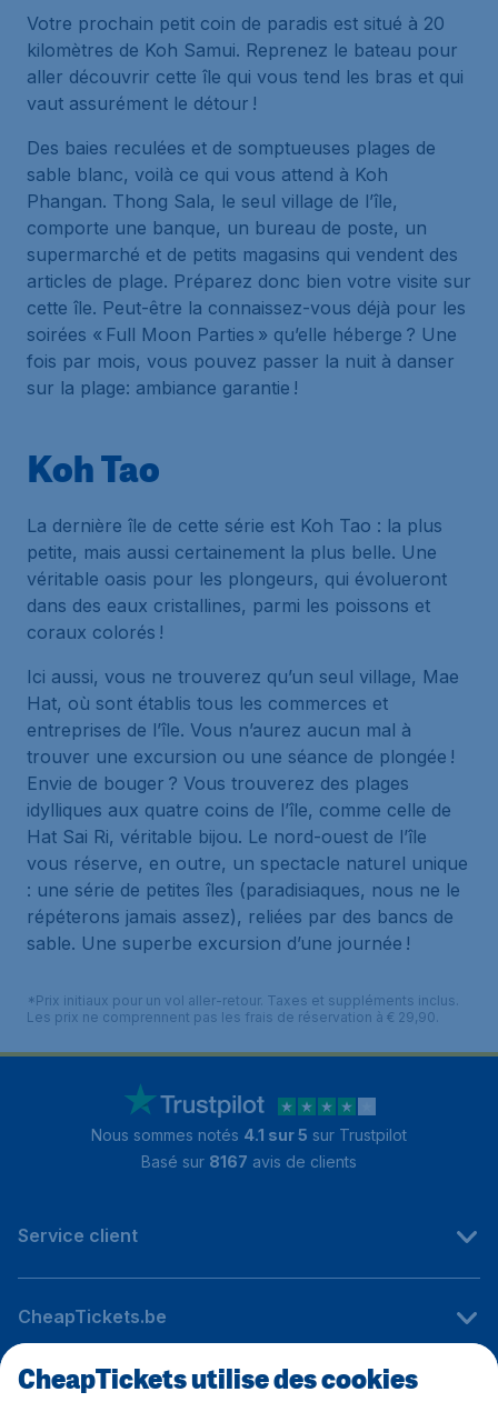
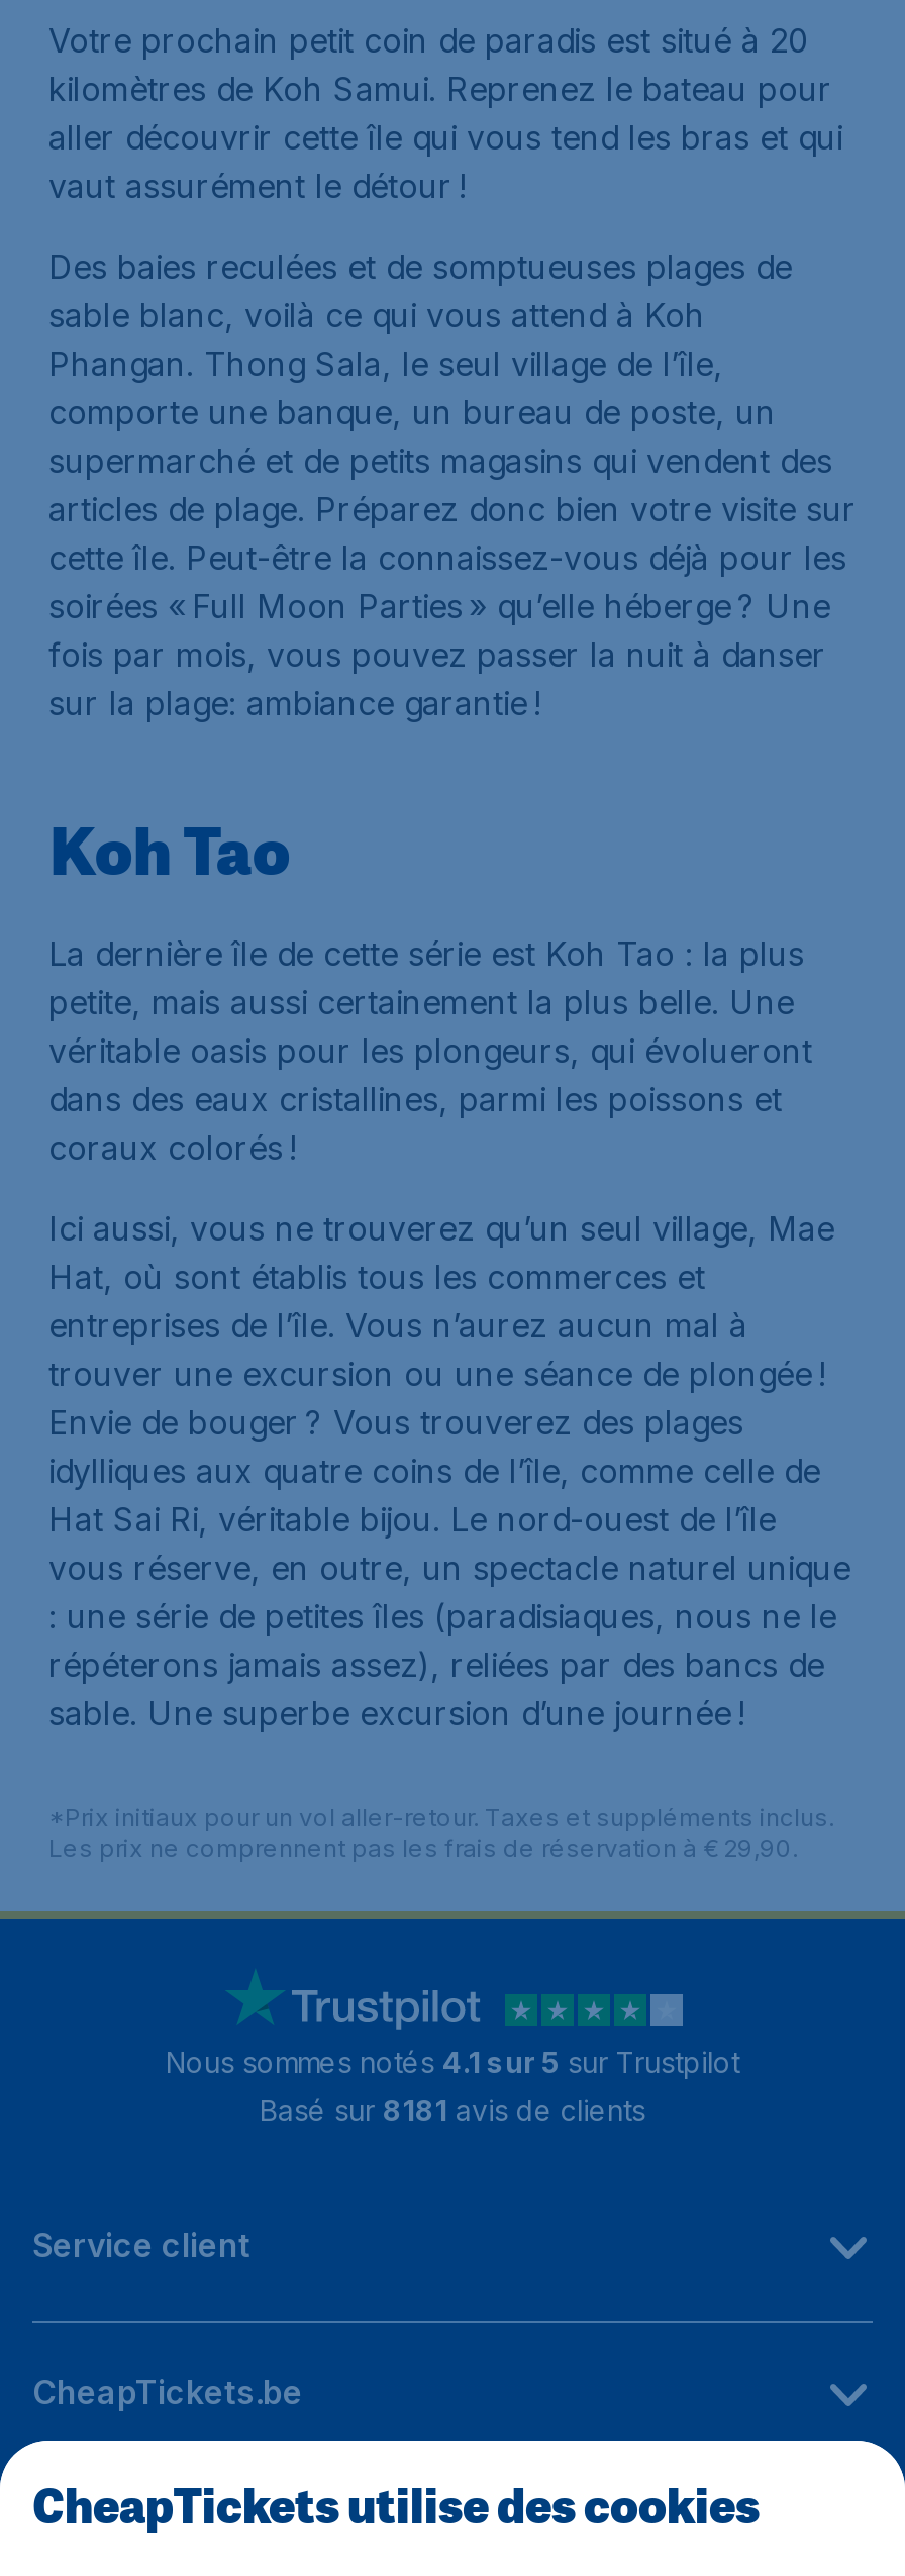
[141,1152,357,1171] Basé sur 8167 avis de clients -> [260,2094,645,2128] Basé sur 8181 avis de clients

